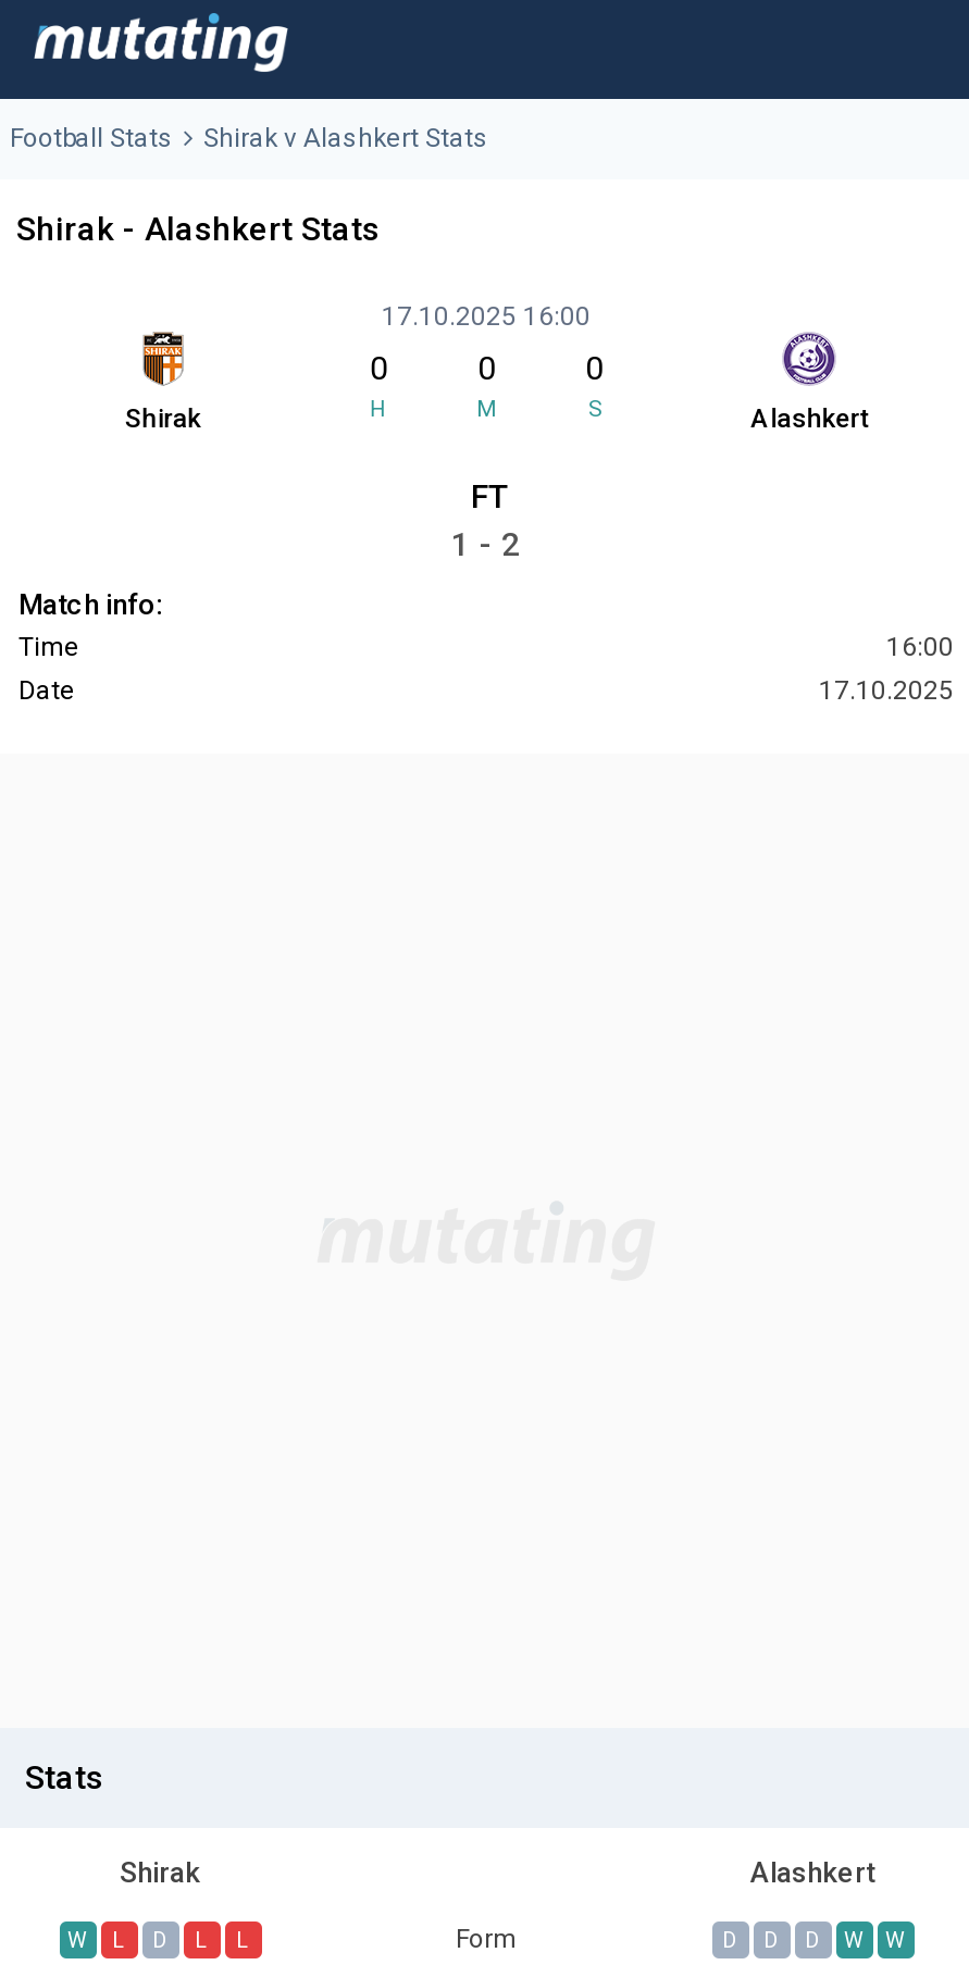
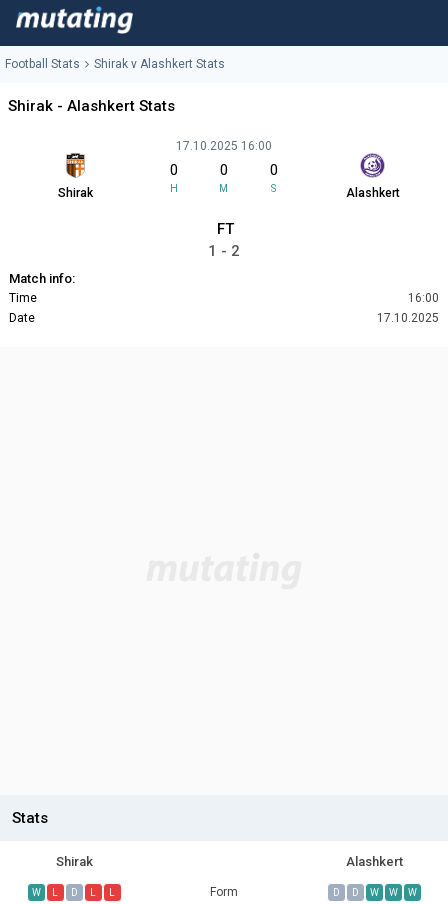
[805,1929,820,1953] D -> [369,887,378,898] W

